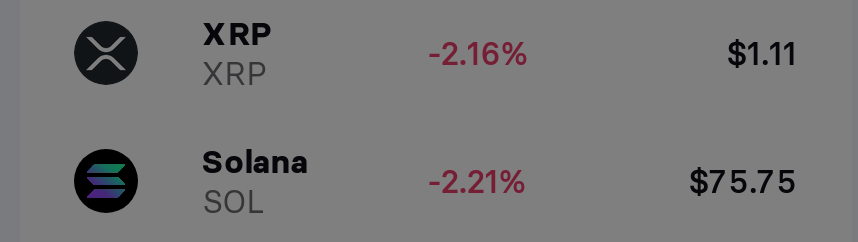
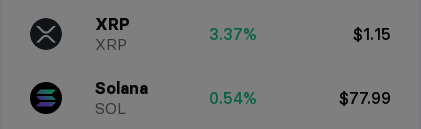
[426,32,528,72] -2.16% -> [209,24,257,44] 3.37%
[727,32,797,72] $1.11 -> [353,24,391,44] $1.15
[426,160,526,200] -2.21% -> [209,88,257,108] 0.54%
[689,160,797,200] $75.75 -> [339,88,391,108] $77.99

